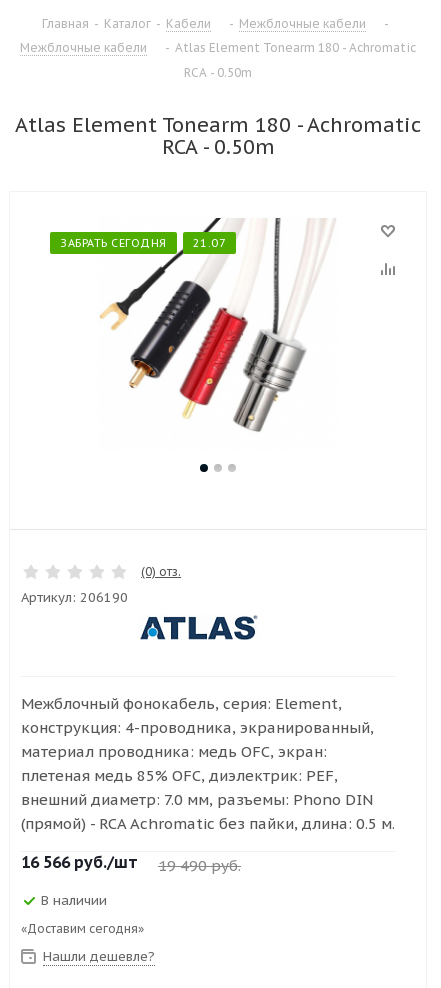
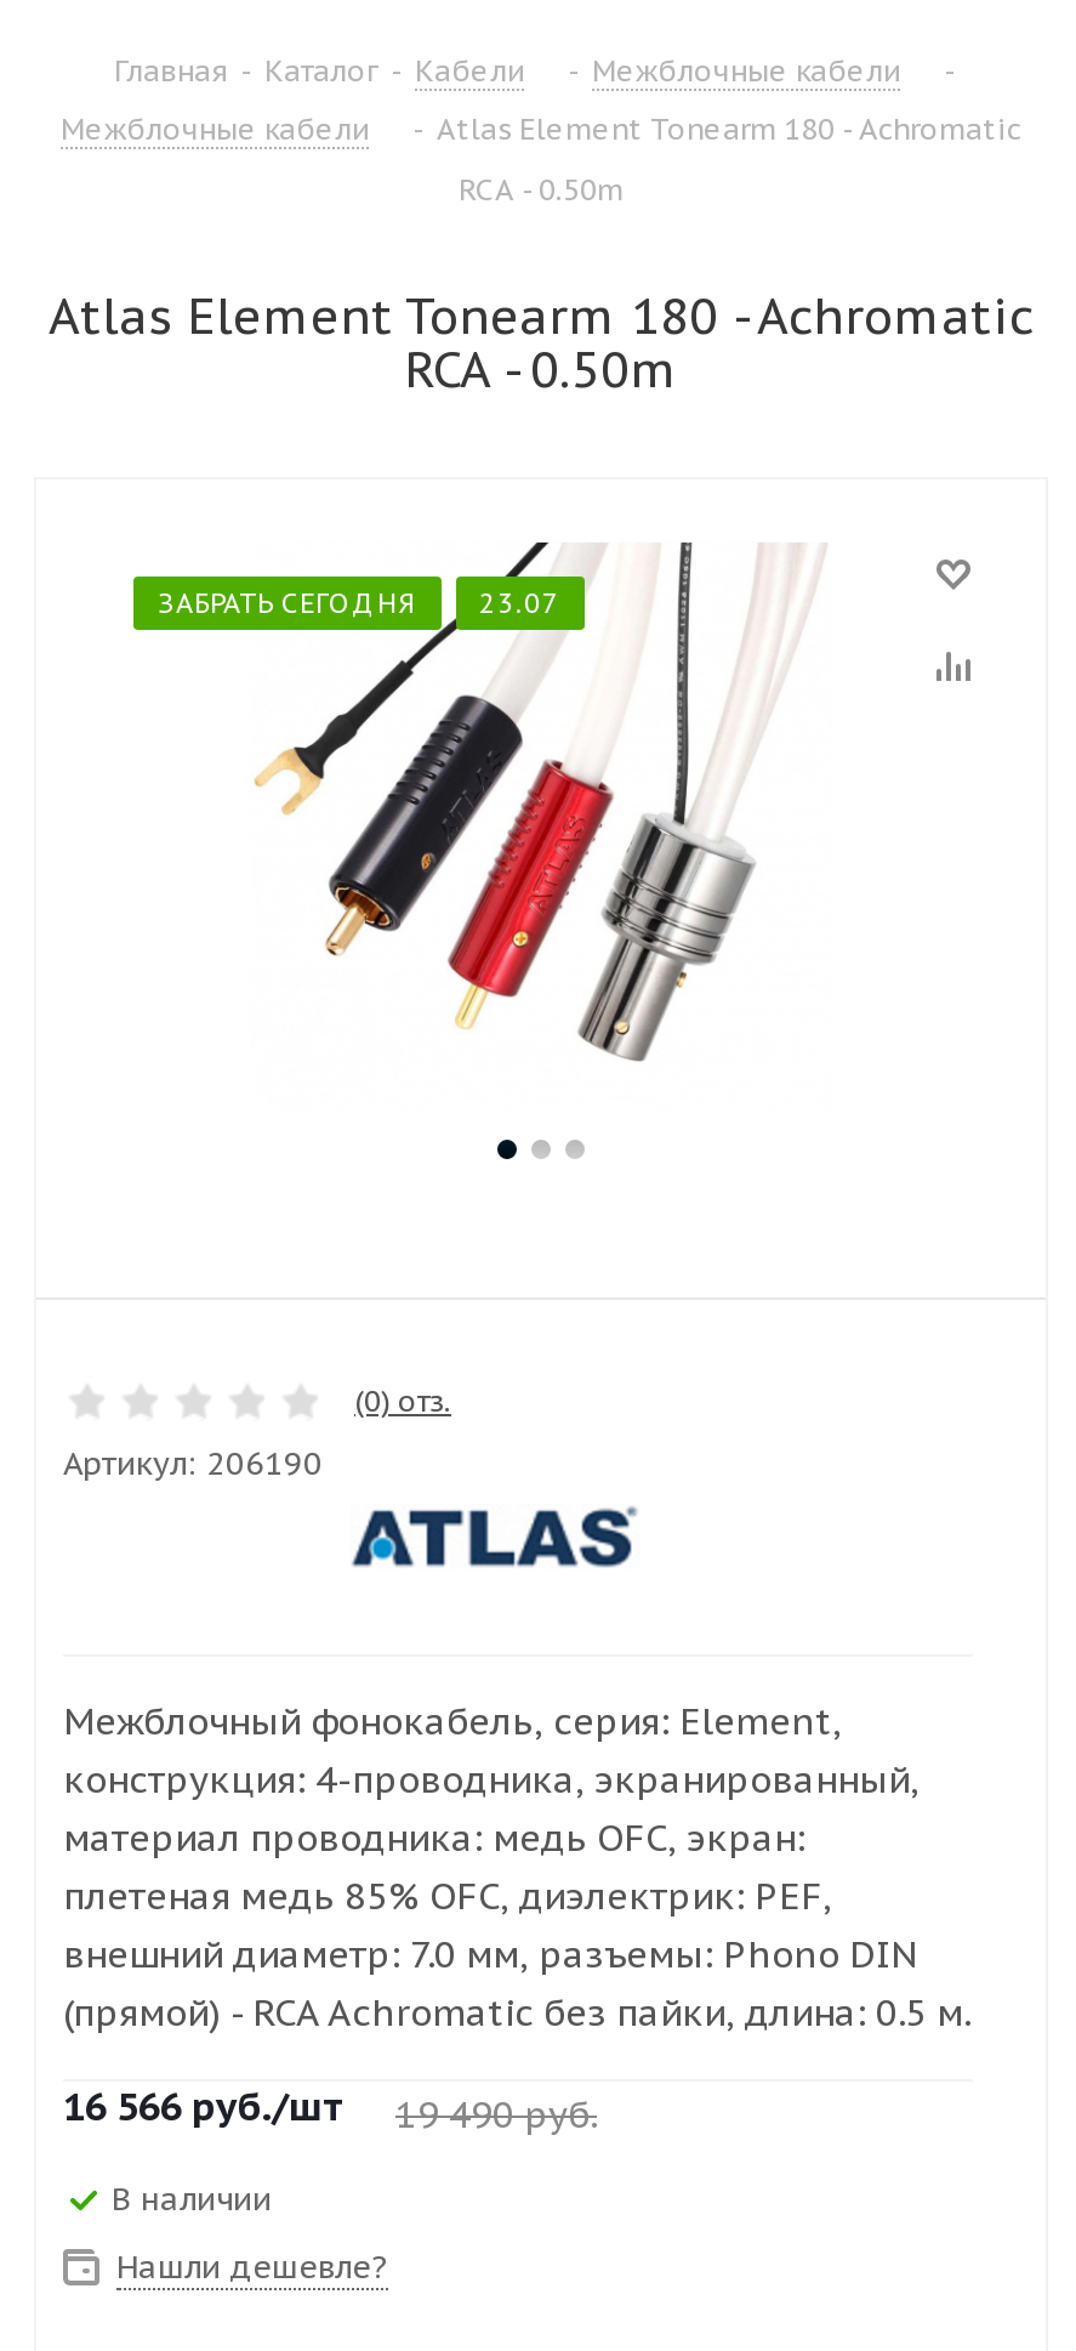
[60,236,226,250] ЗАБРАТЬ СЕГОДНЯ 21.07 -> [158,586,560,620] ЗАБРАТЬ СЕГОДНЯ 23.07
[21,921,144,936] «Доставим сегодня» -> none

